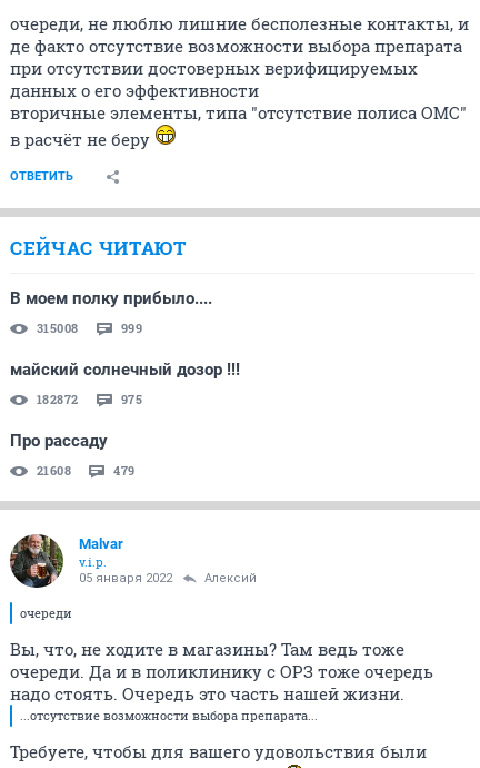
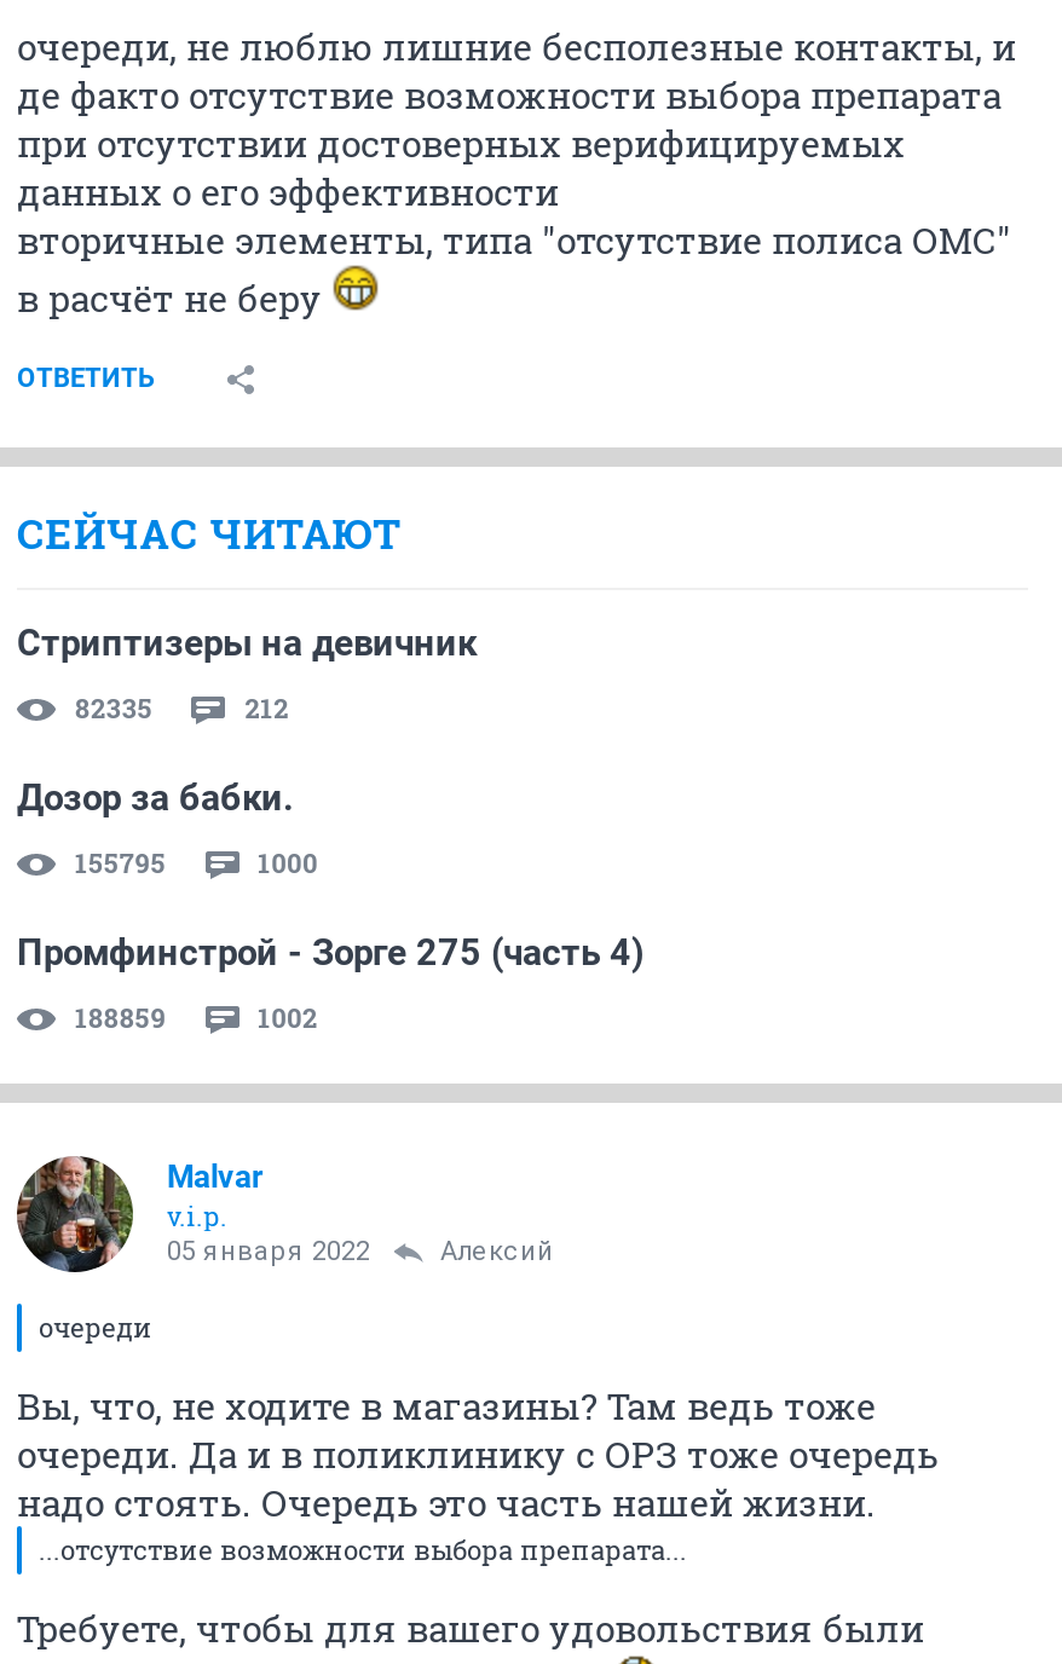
[10,288,212,308] В моем полку прибыло.... -> [17,622,477,665] Стриптизеры на девичник
[37,319,142,336] 315008 | 999 -> [75,689,289,726] 82335 | 212
[10,360,240,380] майский солнечный дозор !!! -> [17,776,293,820] Дозор за бабки.
[37,391,142,407] 182872 | 975 -> [75,844,318,880] 155795 | 1000
[10,431,108,451] Про рассаду -> [17,931,643,975] Промфинстрой - Зорге 275 (часть 4)
[37,462,135,479] 21608 | 479 -> [75,999,318,1035] 188859 | 1002

